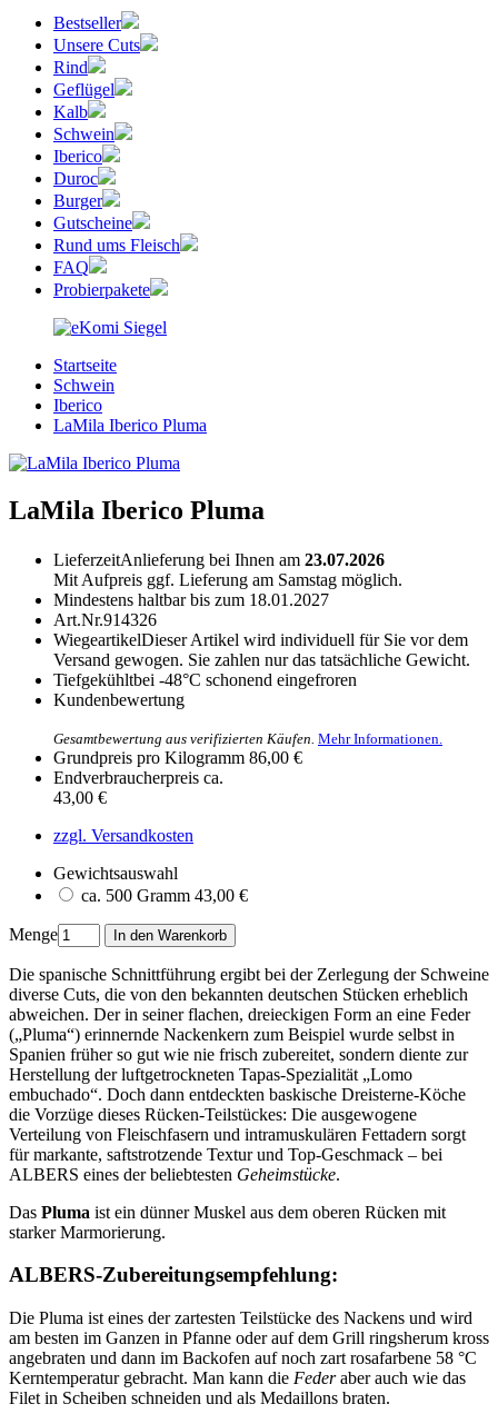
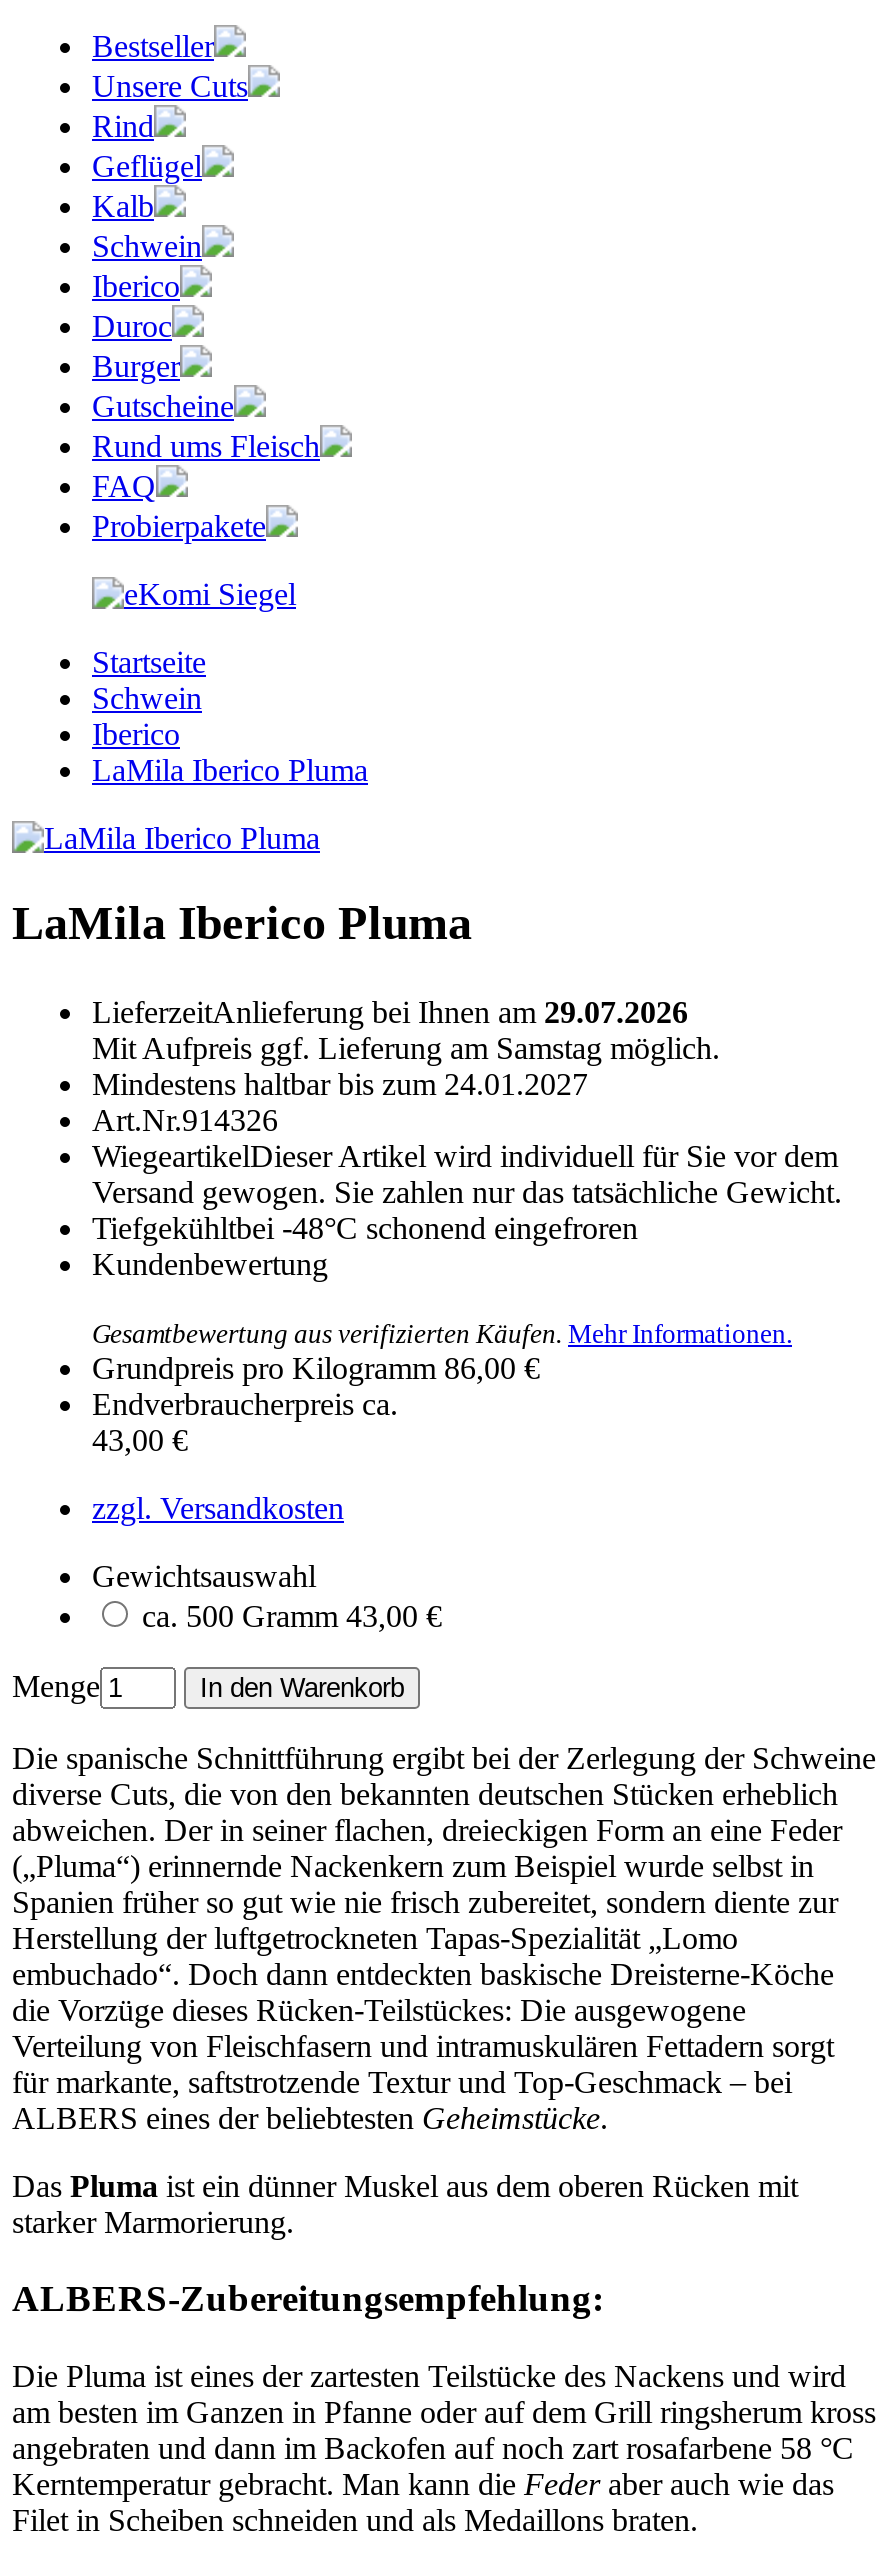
[53,550,385,569] LieferzeitAnlieferung bei Ihnen am 23.07.2026 -> [92,994,688,1028] LieferzeitAnlieferung bei Ihnen am 29.07.2026
[53,590,329,609] Mindestens haltbar bis zum 18.01.2027 -> [92,1066,588,1100] Mindestens haltbar bis zum 24.01.2027

